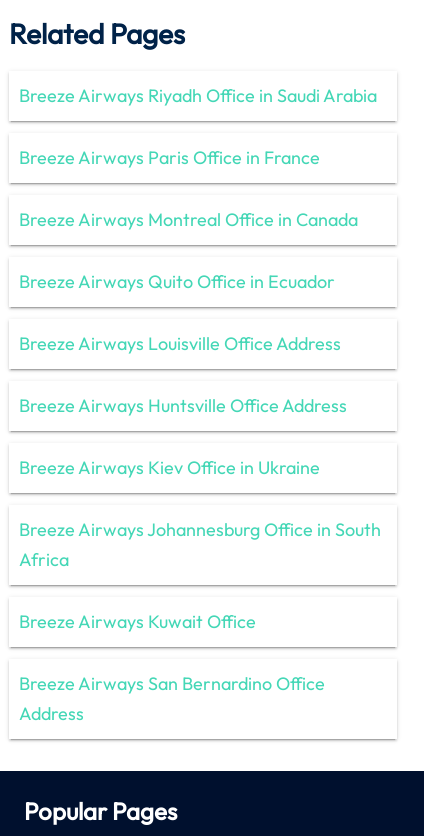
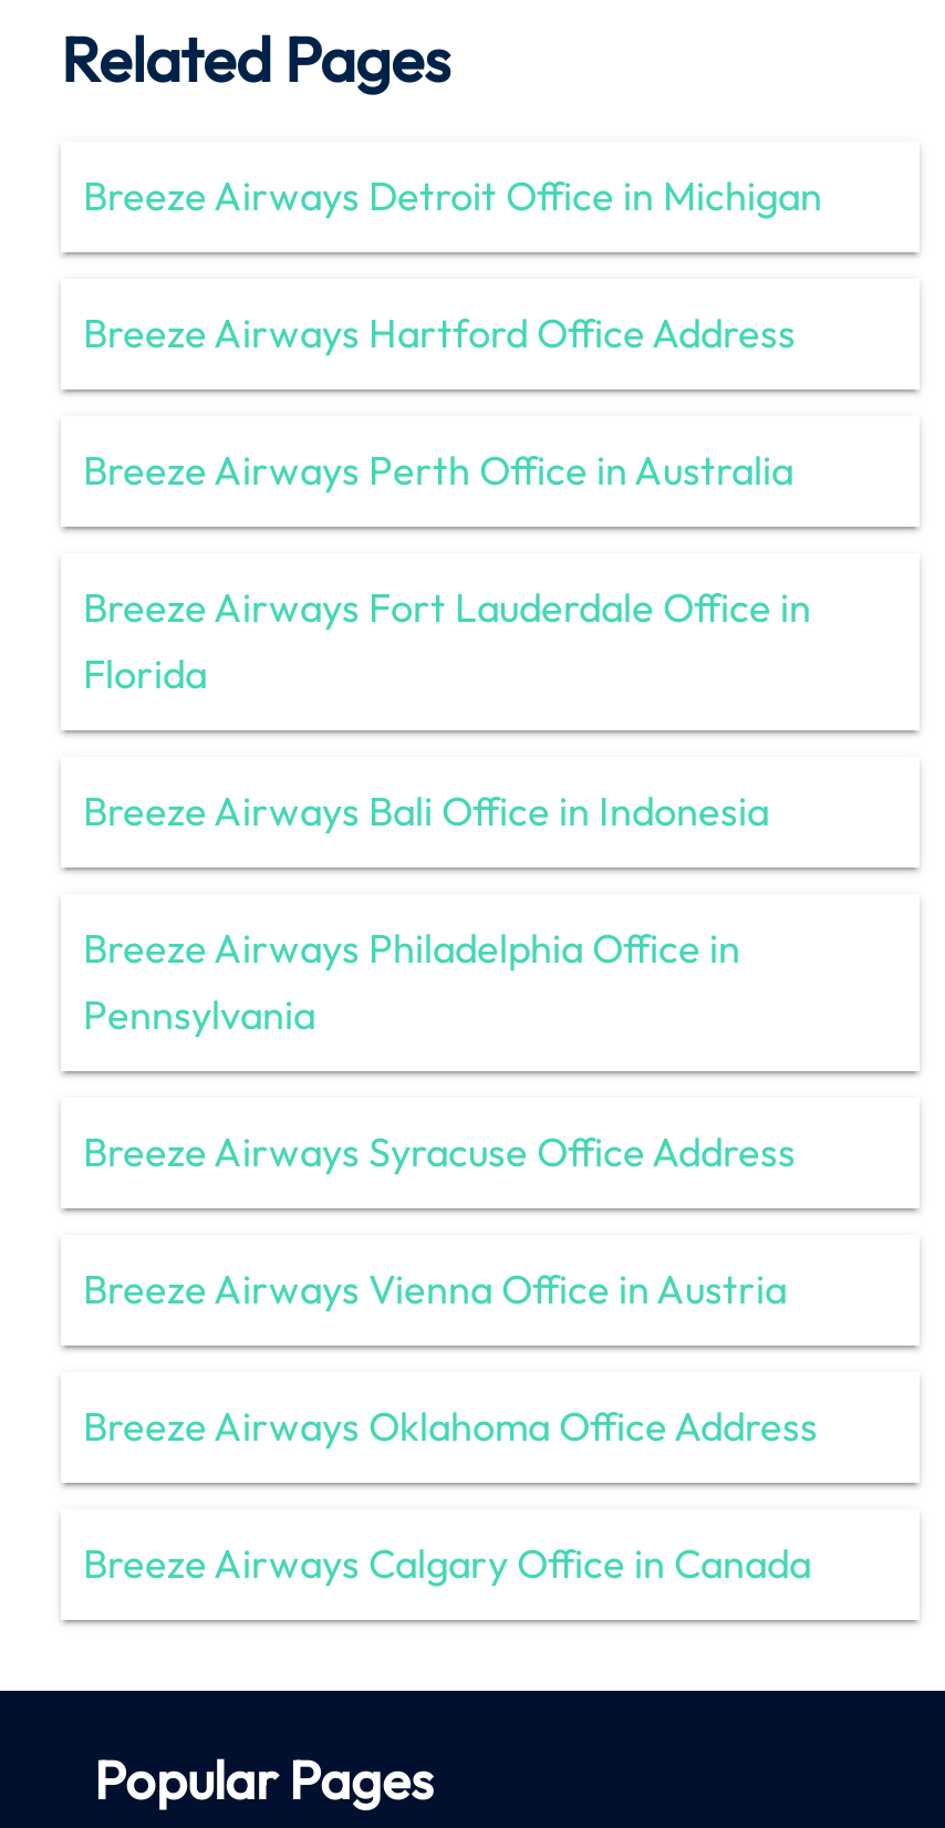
[19,84,377,107] Breeze Airways Riyadh Office in Saudi Arabia -> [83,170,822,220] Breeze Airways Detroit Office in Michigan
[19,146,320,169] Breeze Airways Paris Office in France -> [83,307,796,358] Breeze Airways Hartford Office Address
[19,208,358,231] Breeze Airways Montreal Office in Canada -> [83,444,793,495] Breeze Airways Perth Office in Australia
[19,270,335,293] Breeze Airways Quito Office in Ecuador -> [83,581,811,698] Breeze Airways Fort Lauderdale Office in | Florida
[19,332,341,355] Breeze Airways Louisville Office Address -> [83,785,769,836] Breeze Airways Bali Office in Indonesia
[19,394,347,417] Breeze Airways Huntsville Office Address -> [83,922,740,1039] Breeze Airways Philadelphia Office in | Pennsylvania
[19,456,320,479] Breeze Airways Kiev Office in Ukraine -> [83,1126,796,1176] Breeze Airways Syracuse Office Address
[19,518,381,571] Breeze Airways Johannesburg Office in South | Africa -> [83,1263,787,1314] Breeze Airways Vienna Office in Austria
[19,610,256,633] Breeze Airways Kuwait Office -> [83,1400,818,1451] Breeze Airways Oklahoma Office Address
[19,672,325,725] Breeze Airways San Bernardino Office | Address -> [83,1537,811,1588] Breeze Airways Calgary Office in Canada

